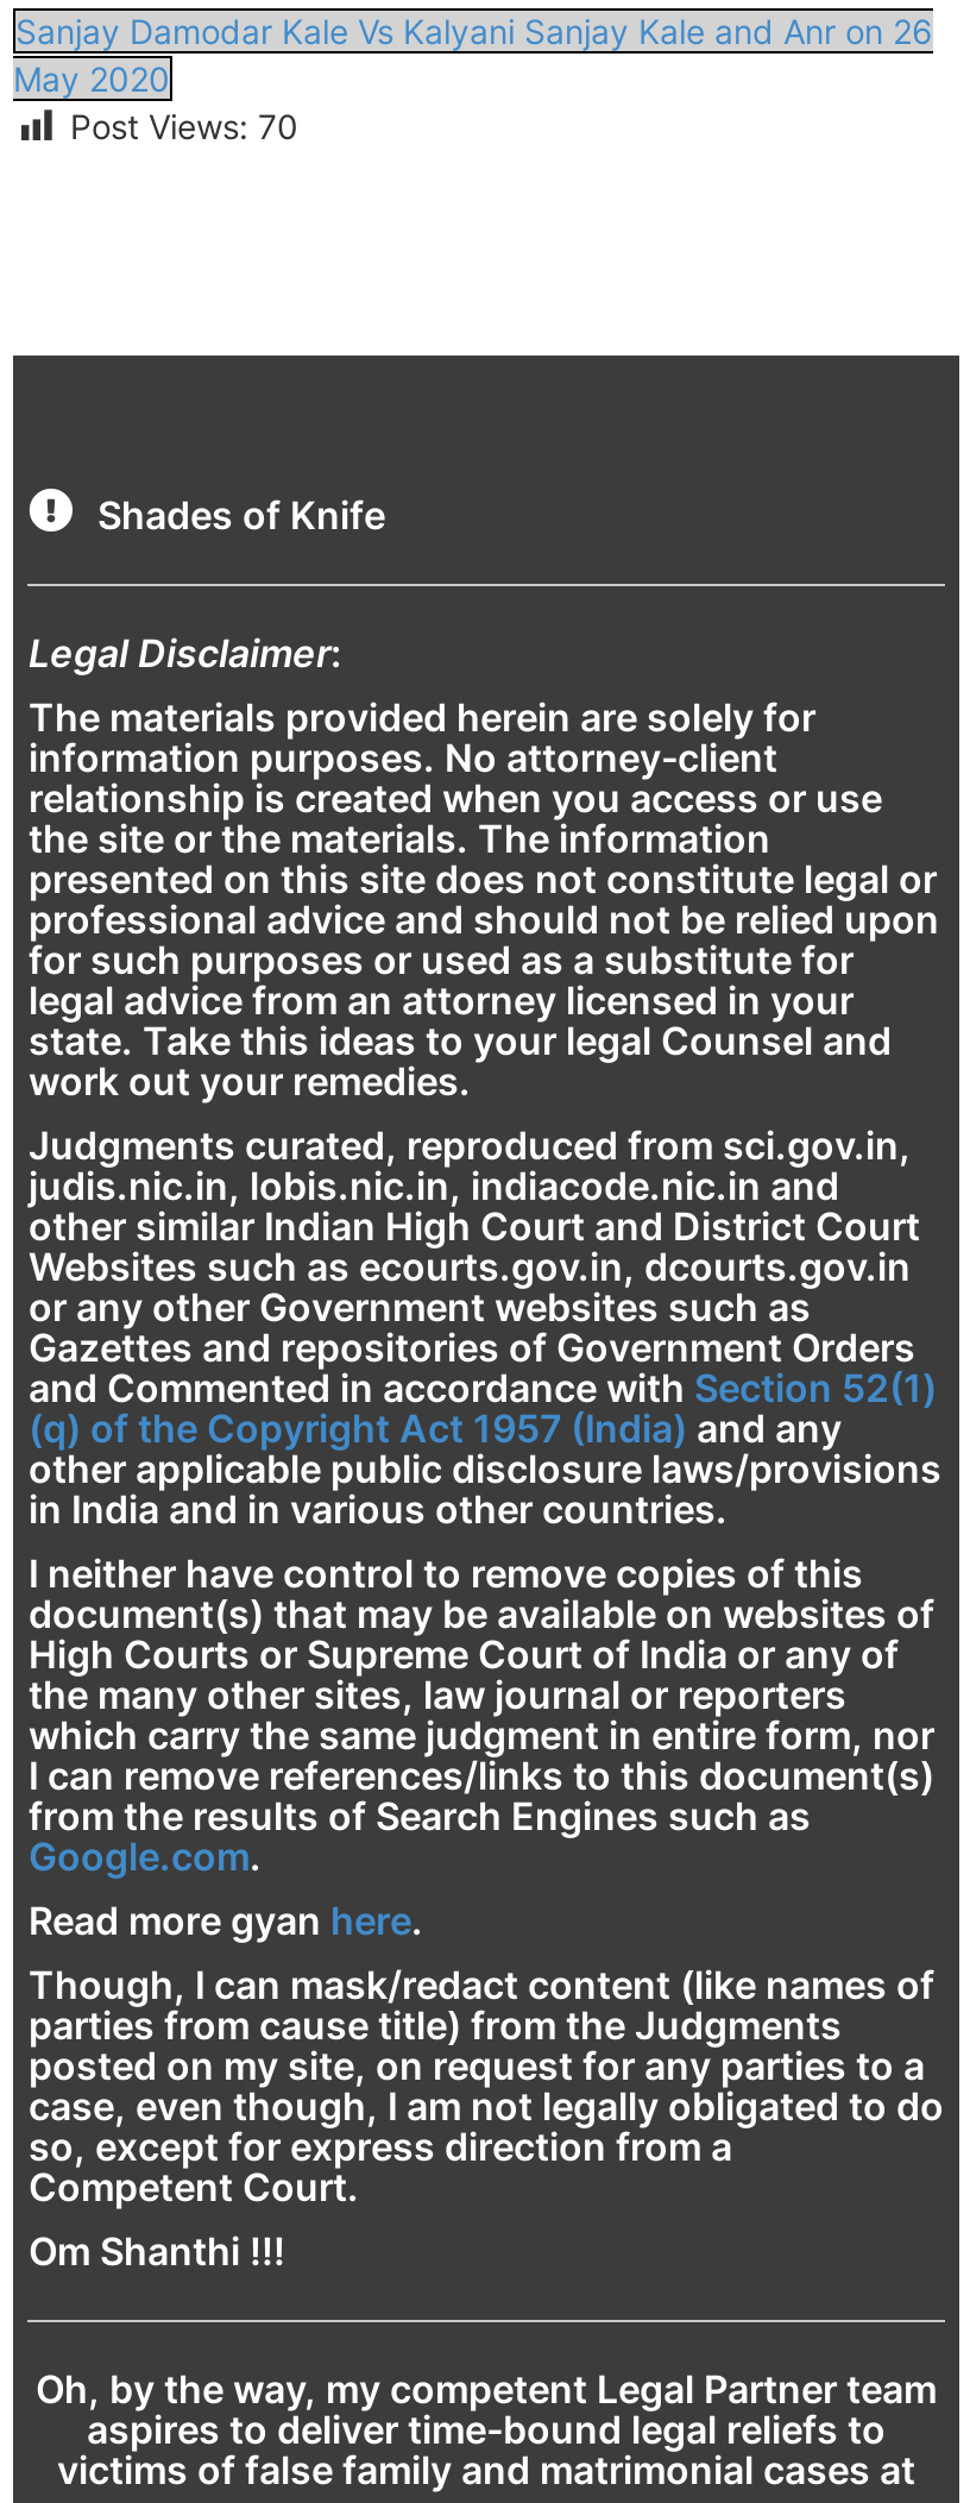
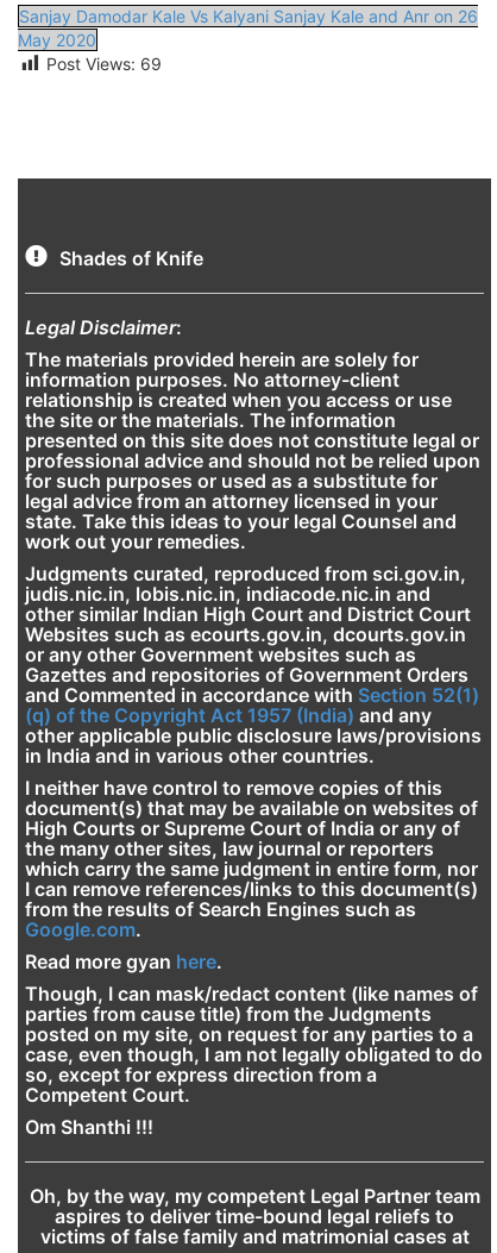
[70,106,298,146] Post Views: 70 -> [46,54,162,74] Post Views: 69

